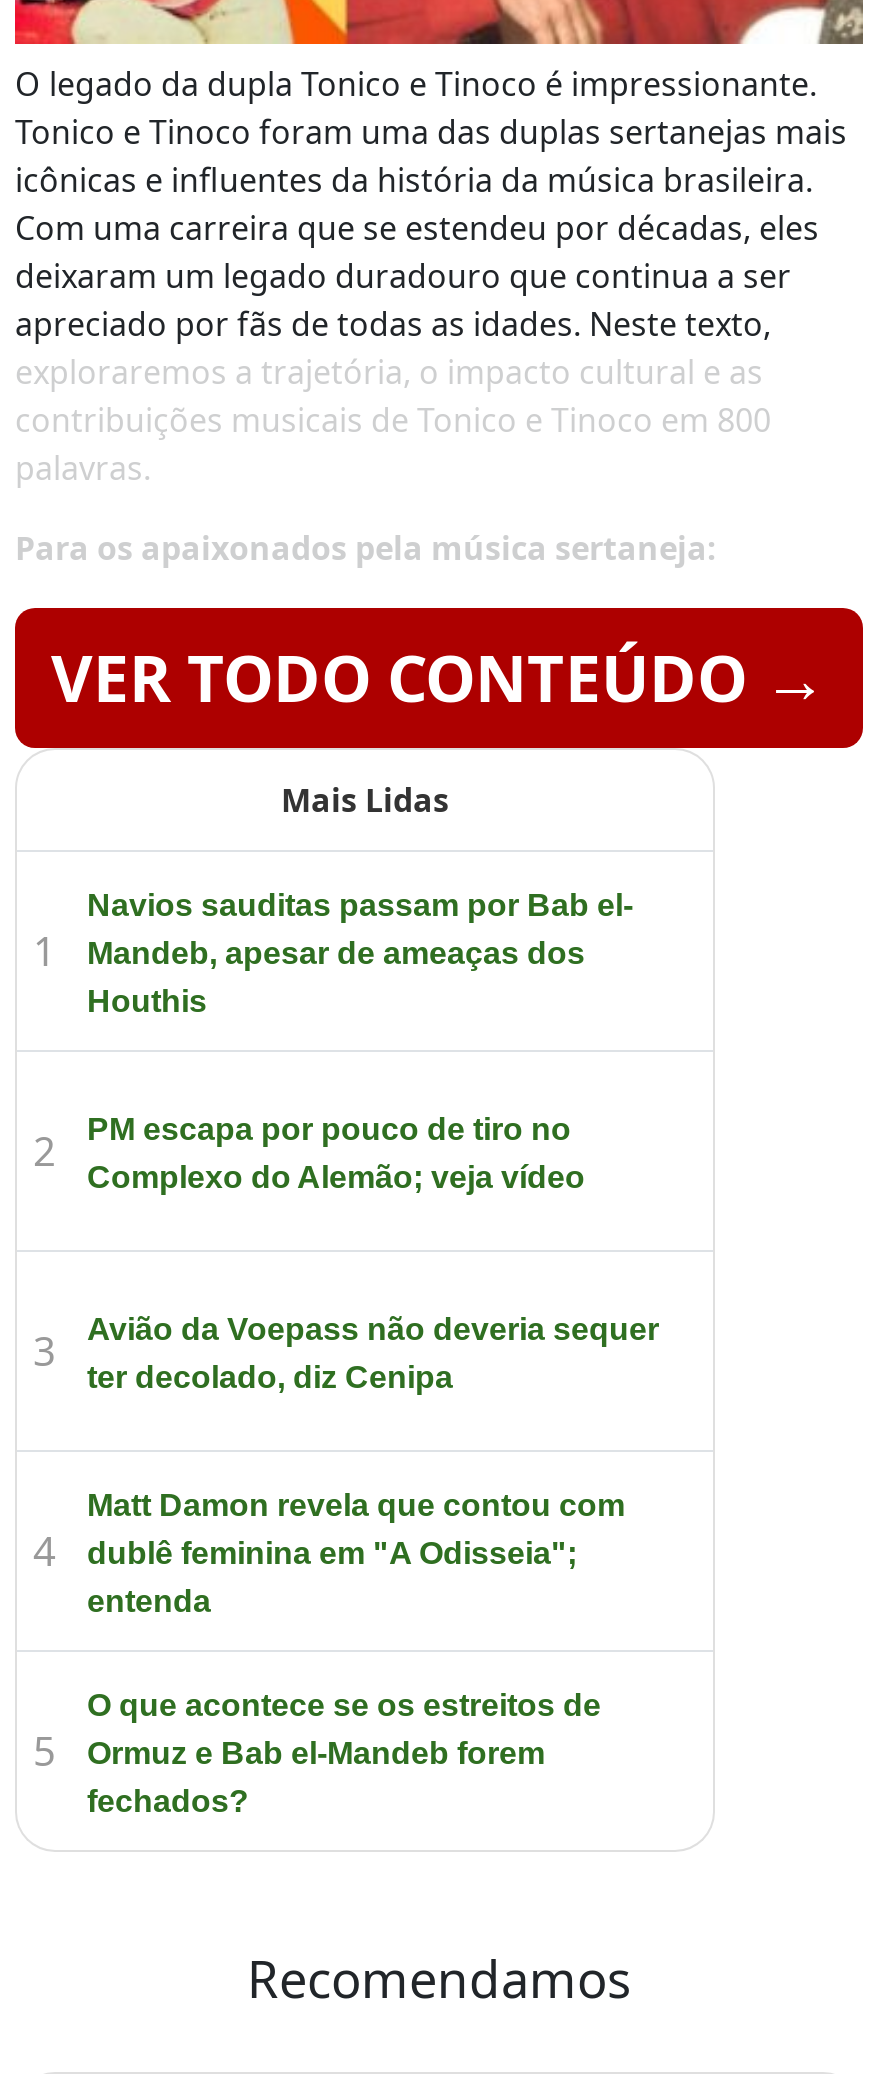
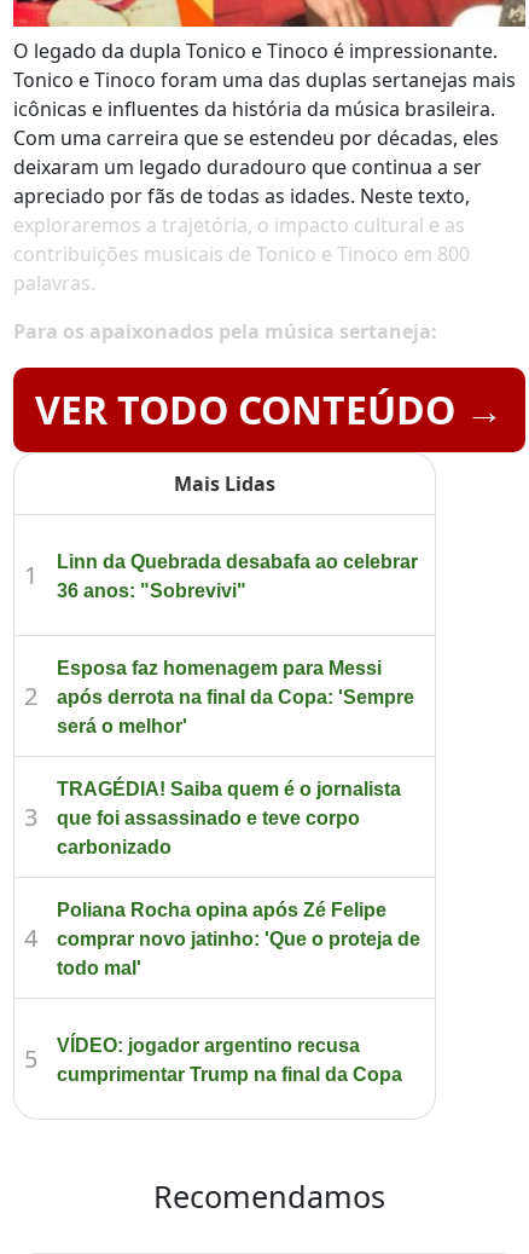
[87,887,633,1017] Navios sauditas passam por Bab el- | Mandeb, apesar de ameaças dos | Houthis -> [57,551,418,601] Linn da Quebrada desabafa ao celebrar | 36 anos: "Sobrevivi"
[87,1111,585,1193] PM escapa por pouco de tiro no | Complexo do Alemão; veja vídeo -> [57,657,414,736] Esposa faz homenagem para Messi | após derrota na final da Copa: 'Sempre | será o melhor'
[87,1311,659,1393] Avião da Voepass não deveria sequer | ter decolado, diz Cenipa -> [57,778,401,857] TRAGÉDIA! Saiba quem é o jornalista | que foi assassinado e teve corpo | carbonizado
[87,1487,625,1617] Matt Damon revela que contou com | dublê feminina em "A Odisseia"; | entenda -> [57,899,420,978] Poliana Rocha opina após Zé Felipe | comprar novo jatinho: 'Que o proteja de | todo mal'
[87,1687,601,1817] O que acontece se os estreitos de | Ormuz e Bab el-Mandeb forem | fechados? -> [57,1035,402,1084] VÍDEO: jogador argentino recusa | cumprimentar Trump na final da Copa

